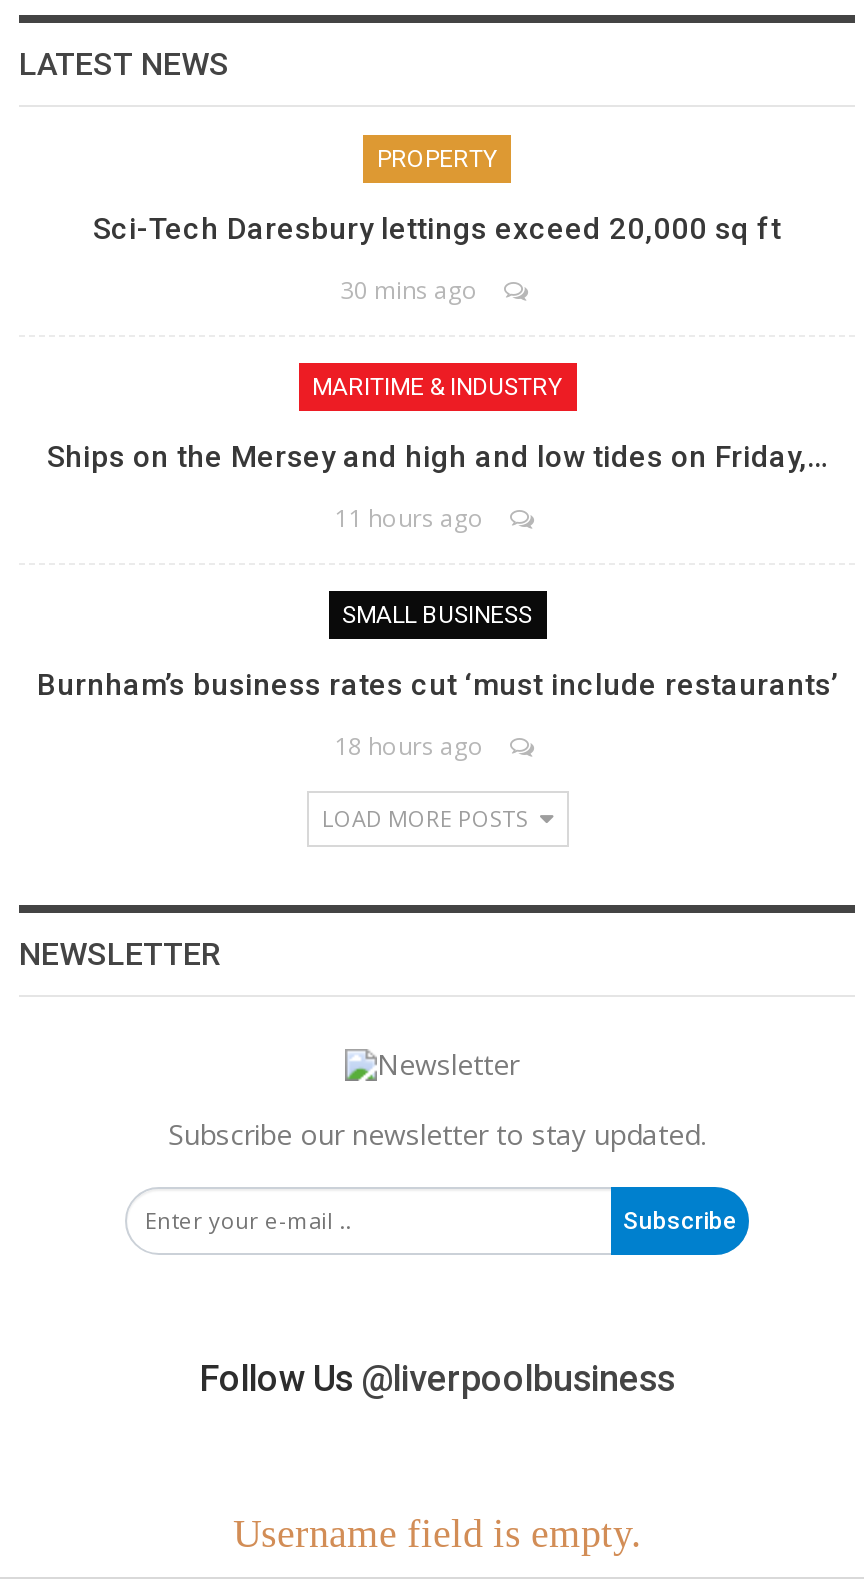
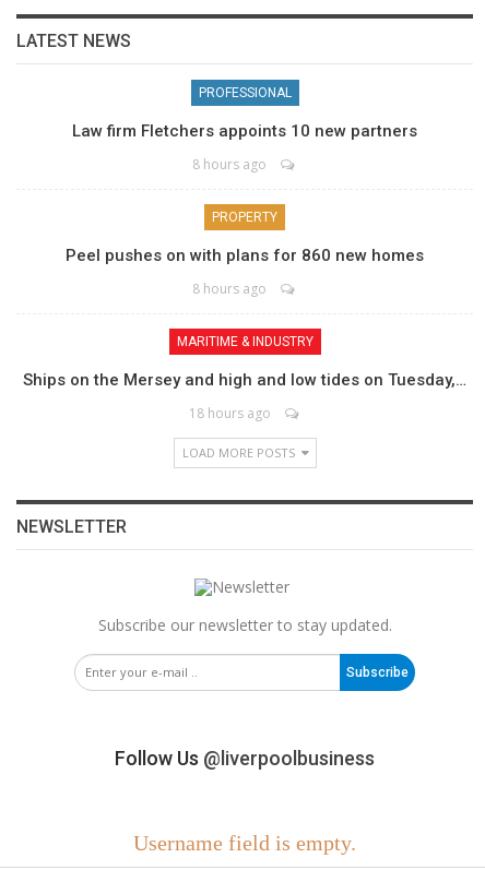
none -> [72,85,417,173] PROFESSIONAL | Law firm Fletchers appoints 10 new partners | 8 hours ago
moved [377,144,497,172] -> [212,209,277,224]: PROPERTY
[93,210,781,246] Sci-Tech Daresbury lettings exceed 20,000 sq ft -> [66,245,424,265] Peel pushes on with plans for 860 new homes
[340,272,478,306] 30 mins ago -> [192,279,267,297] 8 hours ago
moved [312,372,562,400] -> [176,333,313,349]: MARITIME & INDUSTRY
[37,438,837,702] Ships on the Mersey and high and low tides on Friday,… | 11 hours ago | SMALL BUSINESS | Burnham’s business rates cut ‘must include restaurants’ -> [23,370,466,389] Ships on the Mersey and high and low tides on Tuesday,…

